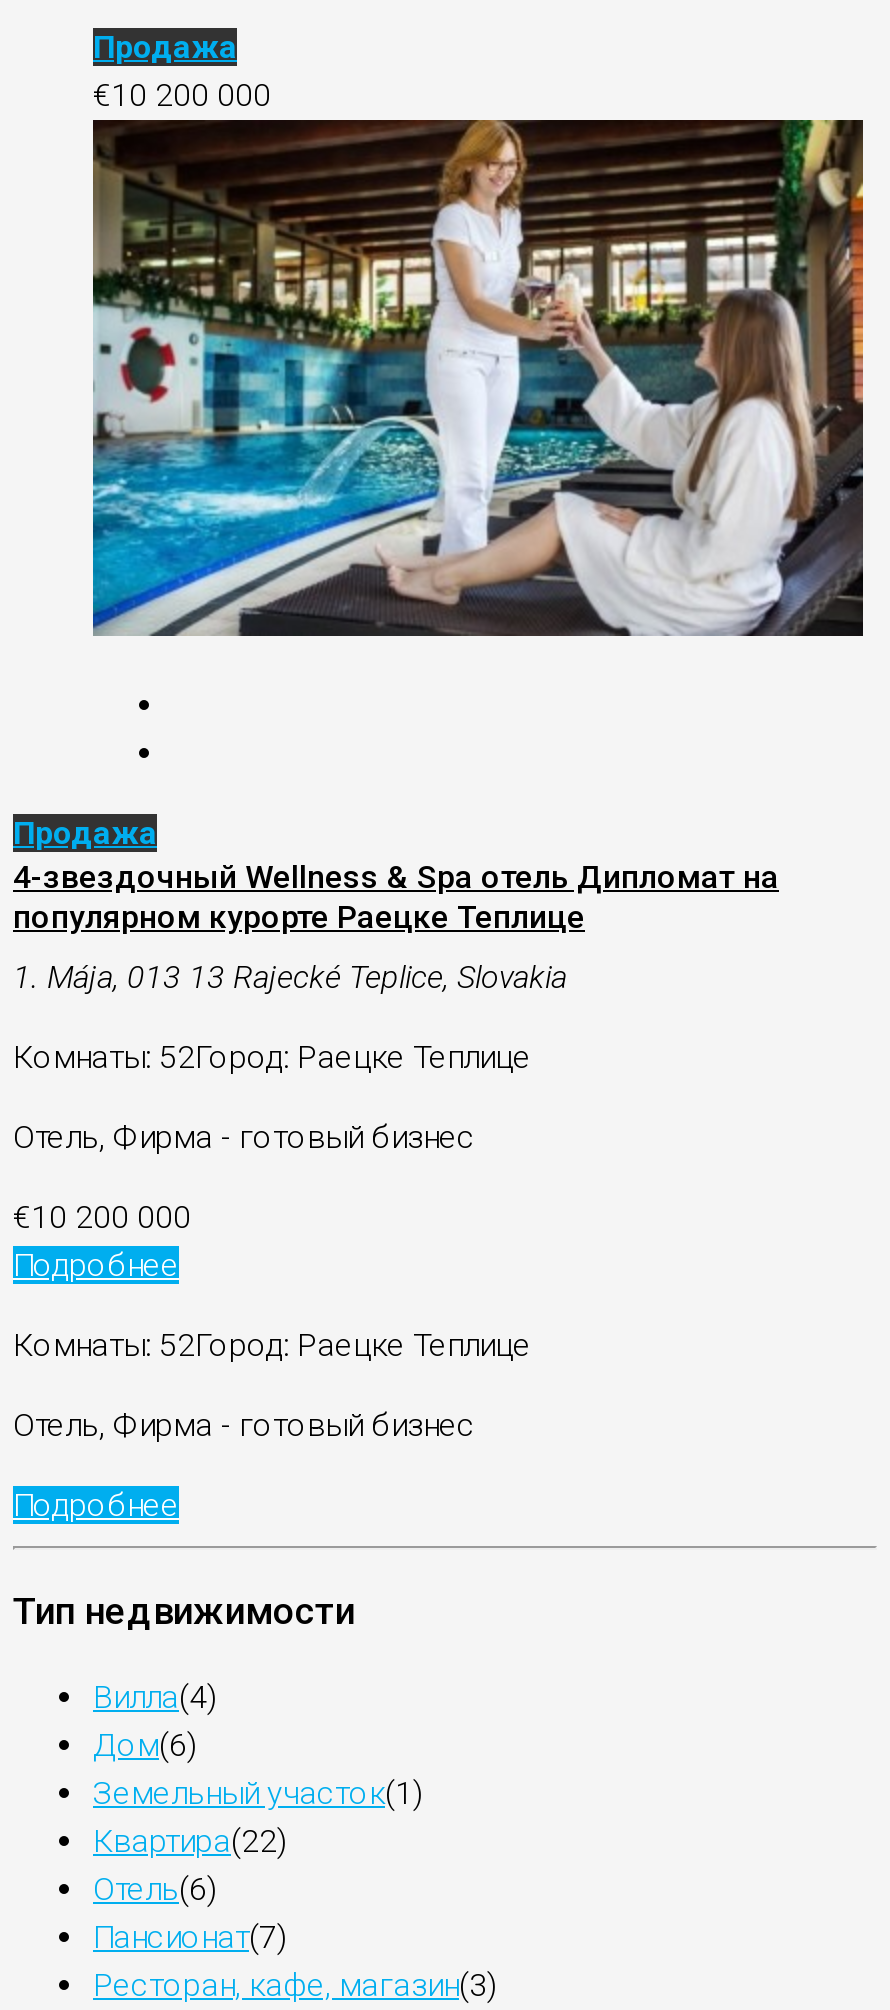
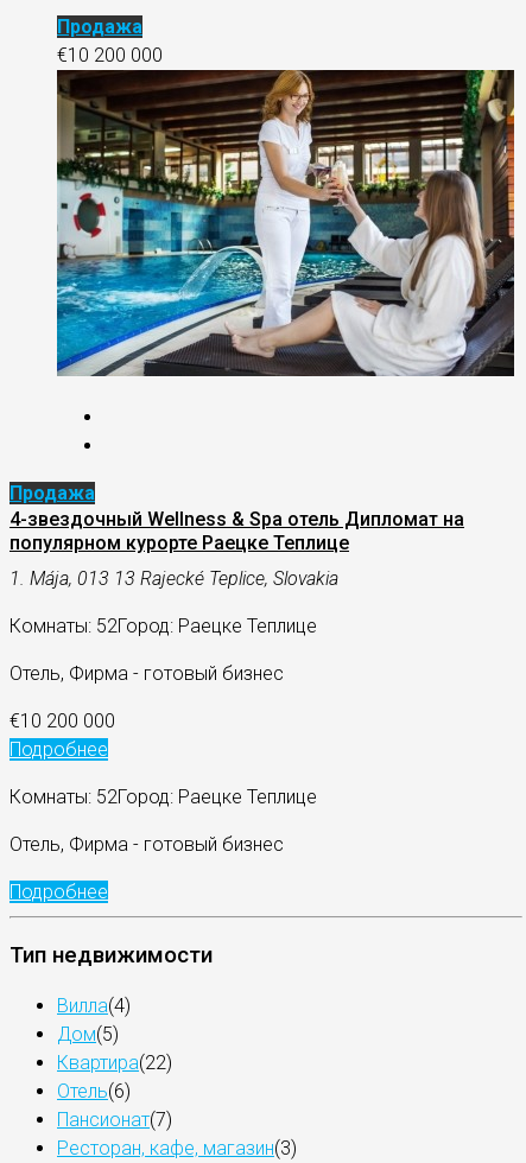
[93,1726,423,1812] Дом(6) | Земельный участок(1) -> [57,1023,119,1045] Дом(5)

